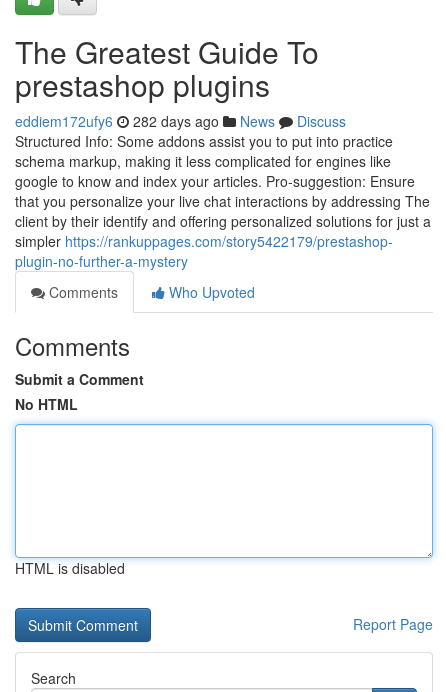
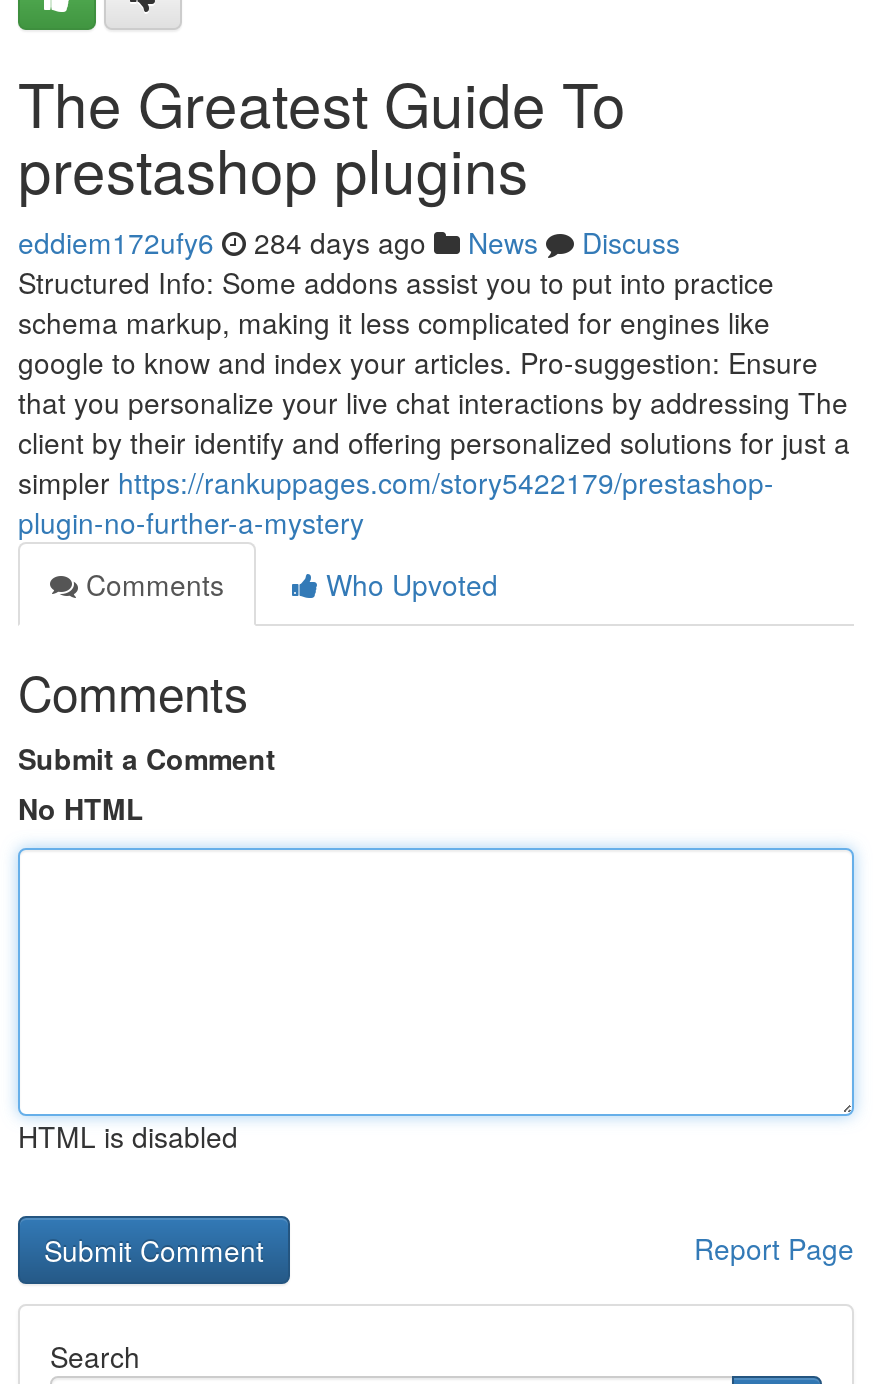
[15,111,346,131] eddiem172ufy6 282 days ago News Discuss -> [18,222,680,262] eddiem172ufy6 284 days ago News Discuss

